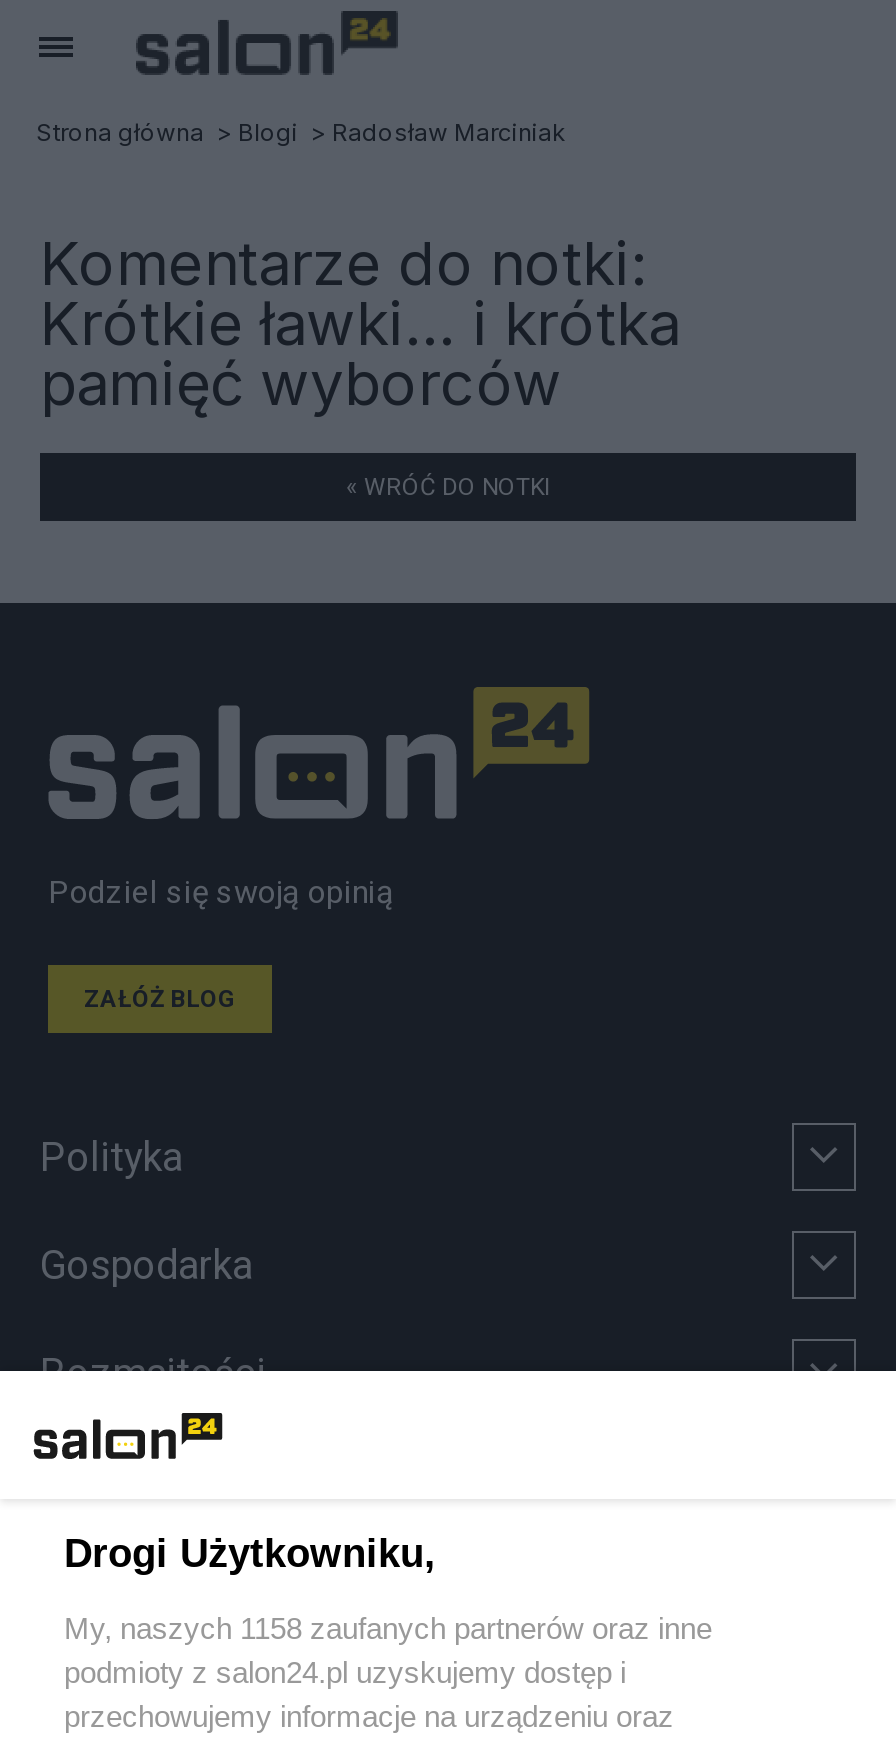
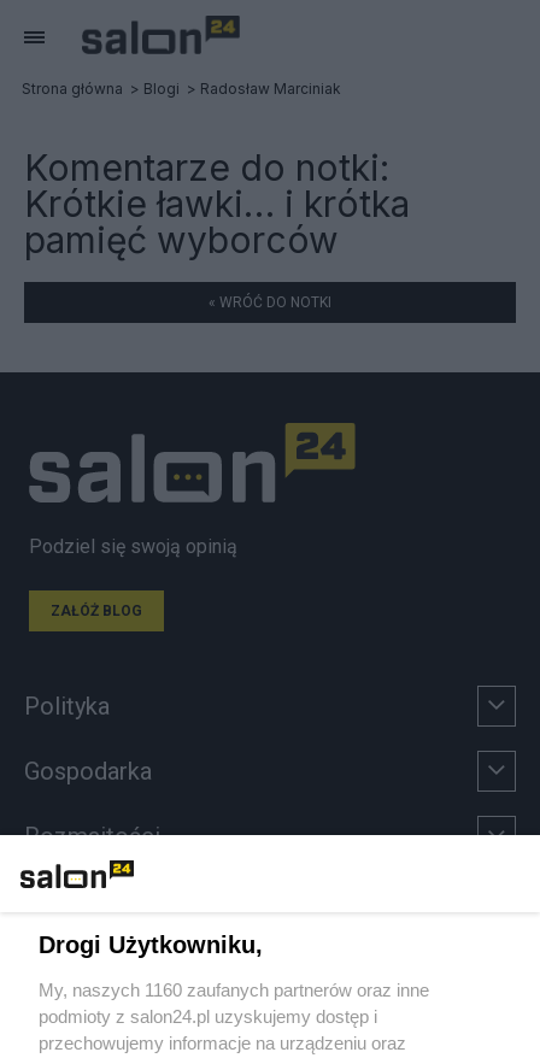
[64,1611,712,1645] My, naszych 1158 zaufanych partnerów oraz inne -> [39,980,429,1000] My, naszych 1160 zaufanych partnerów oraz inne

